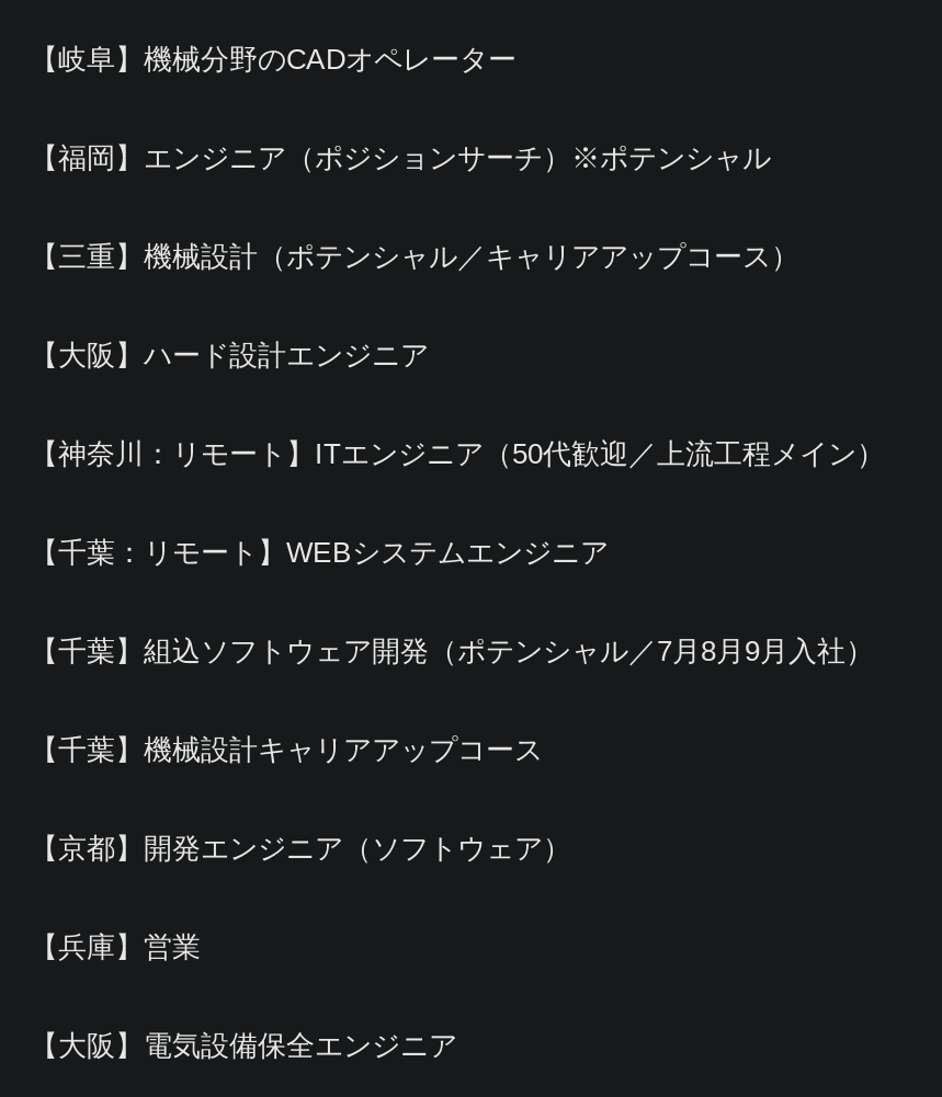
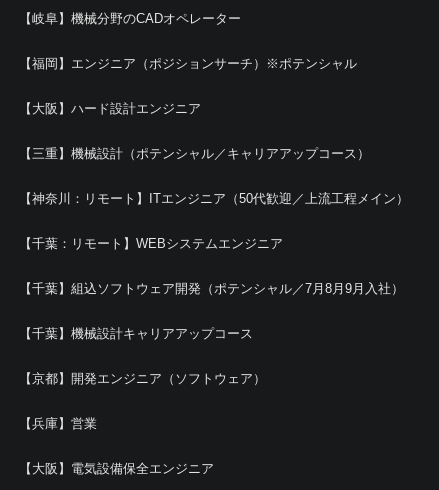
moved [30,240,799,273] -> [19,146,370,161]: 【三重】機械設計（ポテンシャル／キャリアアップコース）
moved [30,339,429,372] -> [19,101,201,116]: 【大阪】ハード設計エンジニア

